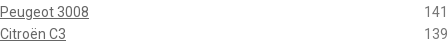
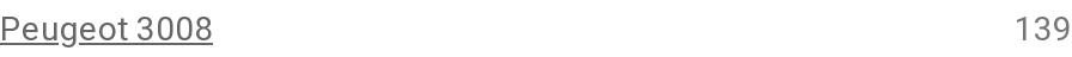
[0,4,448,42] 141 | Citroën C3 -> none

